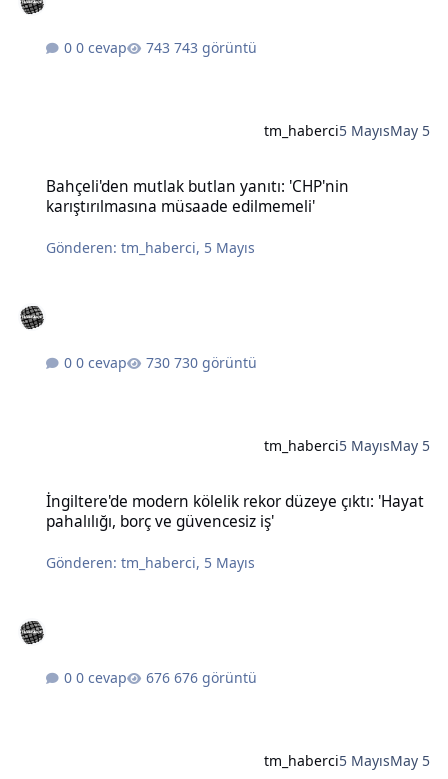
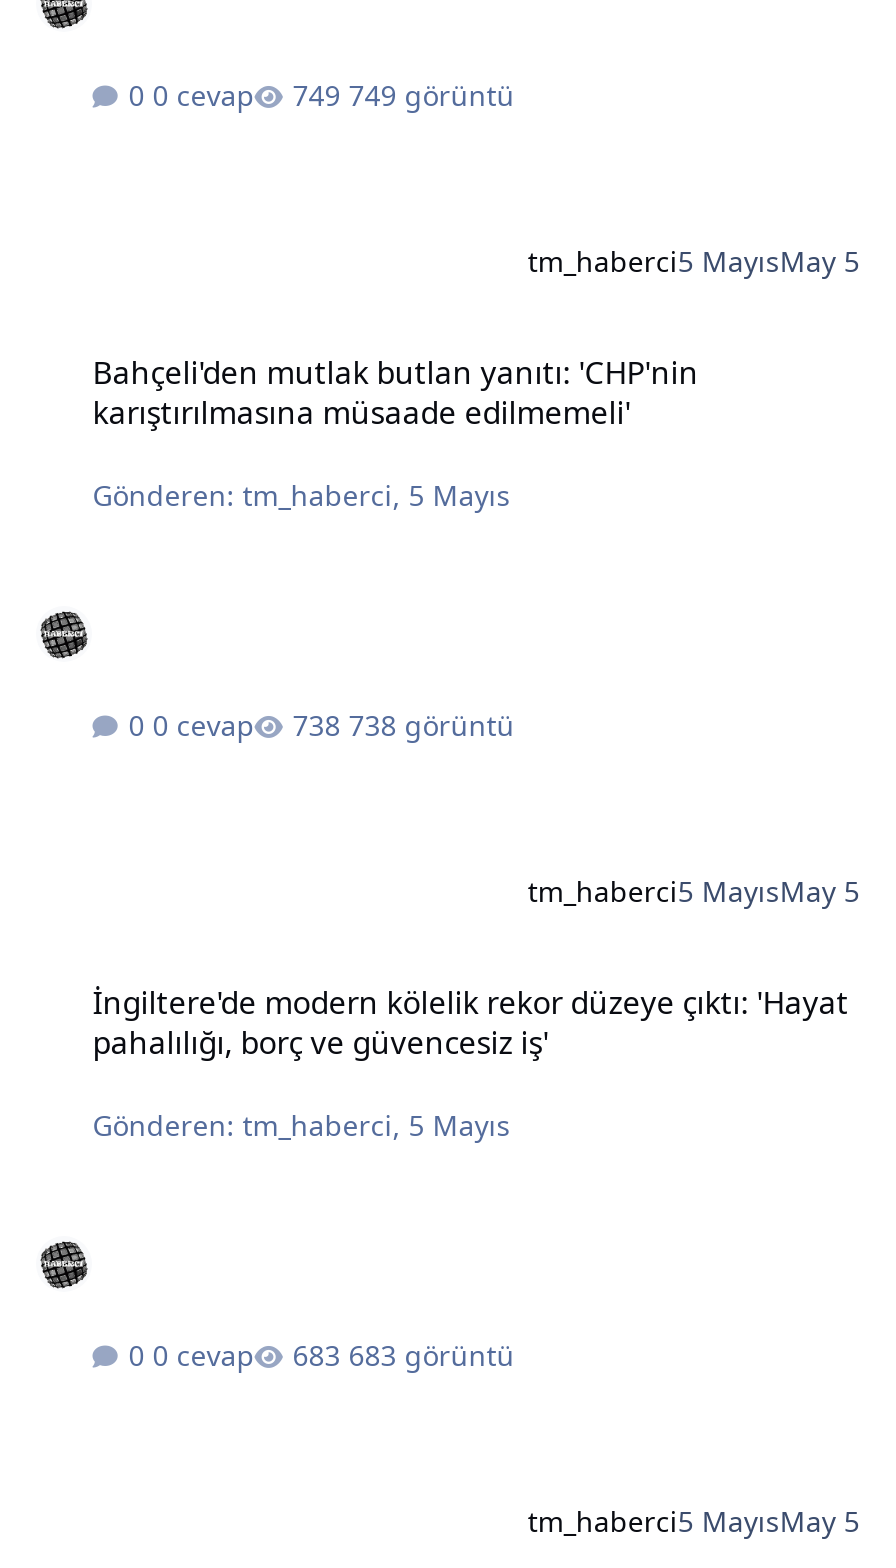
[174,38,257,57] 743 görüntü -> [348,76,514,114] 749 görüntü
[174,353,257,372] 730 görüntü -> [348,706,514,744] 738 görüntü
[174,668,257,687] 676 görüntü -> [348,1336,514,1374] 683 görüntü

